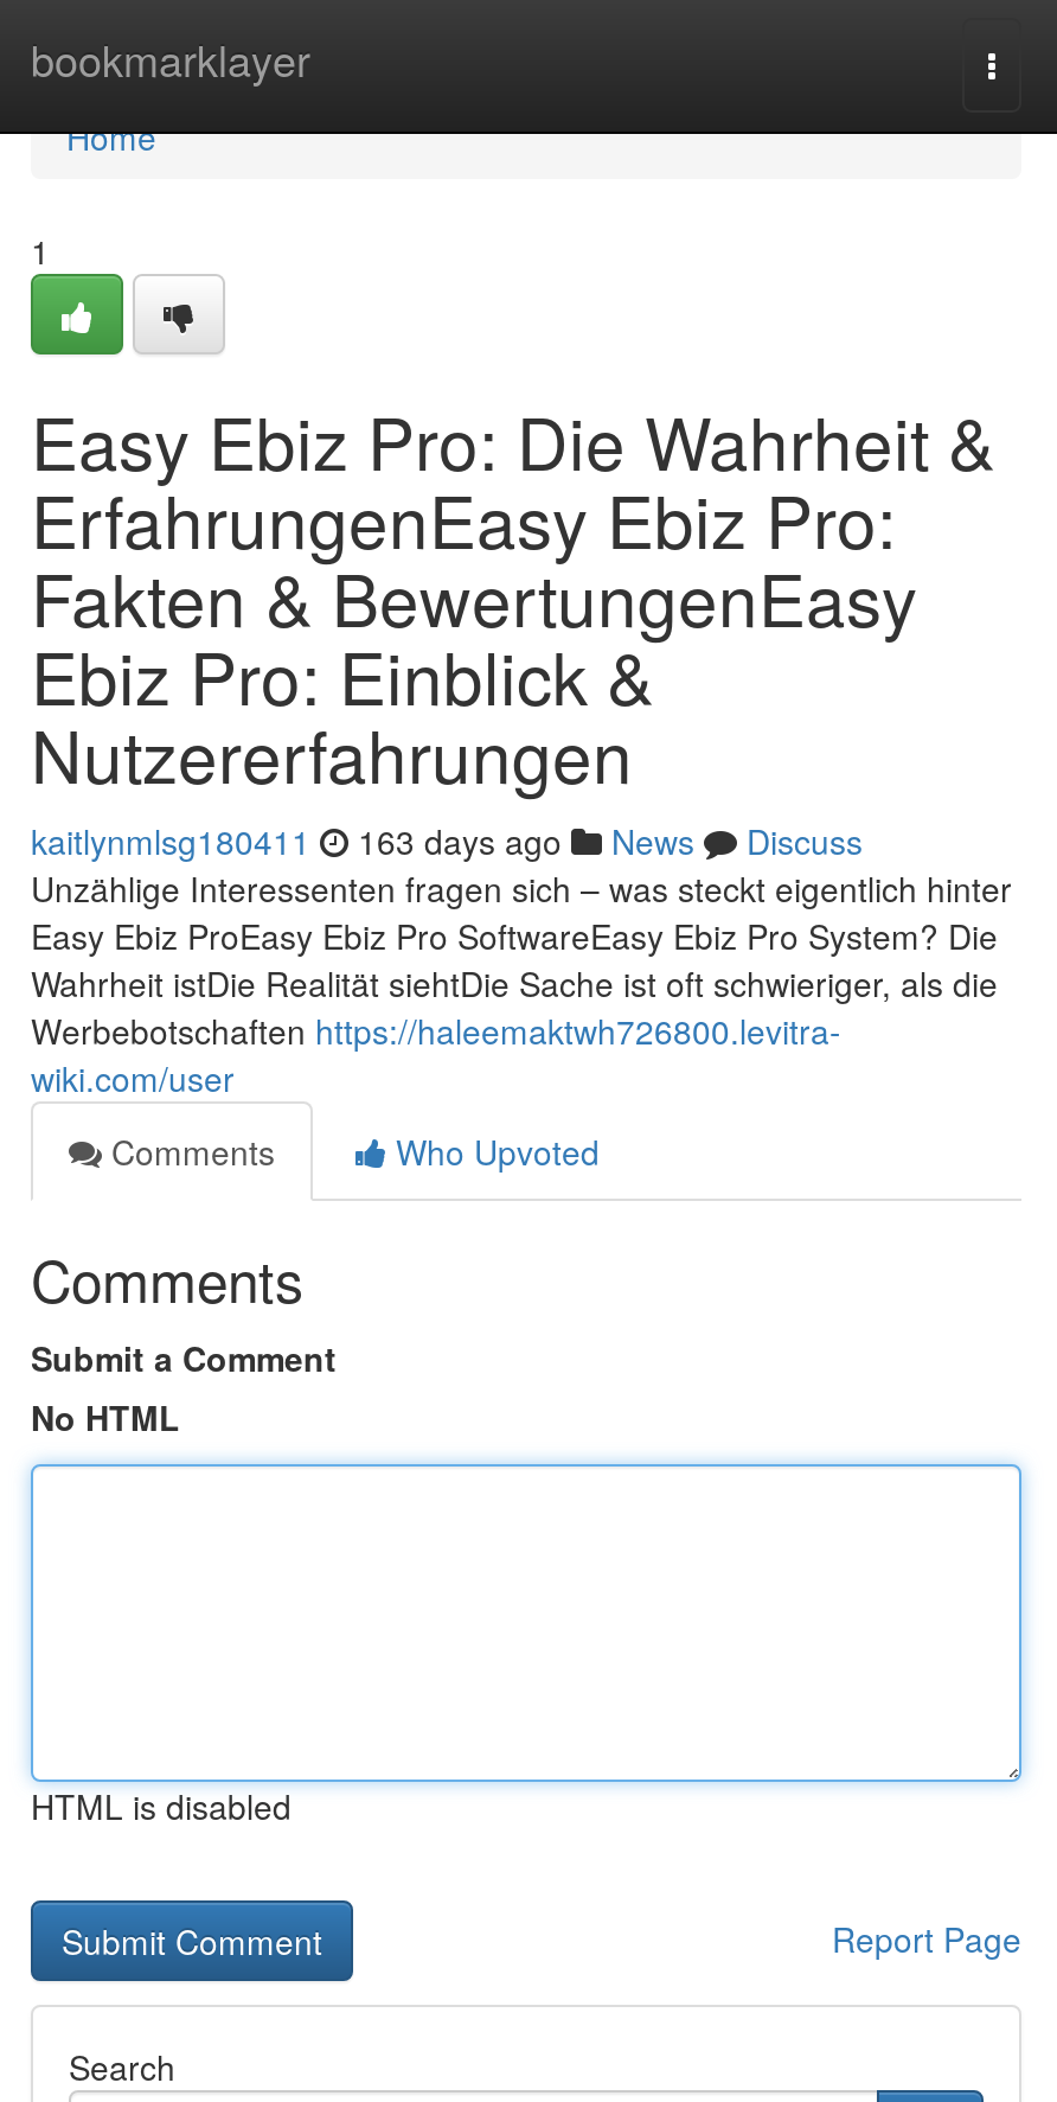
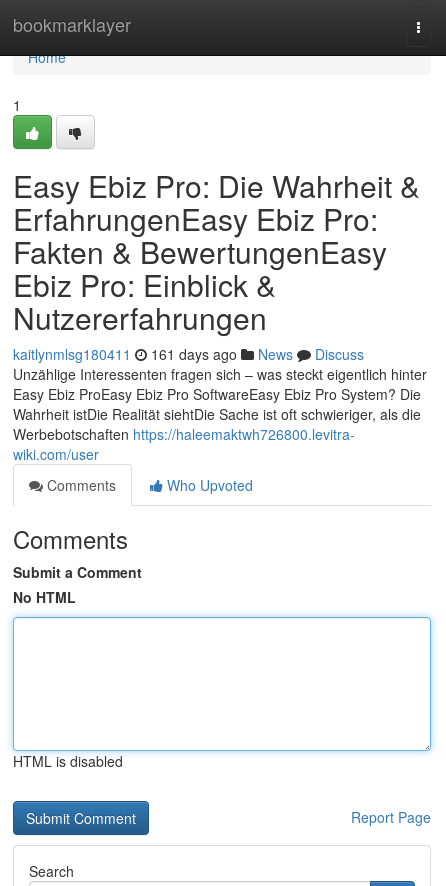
[31,817,863,864] kaitlynmlsg180411 163 days ago News Discuss -> [13,344,364,364] kaitlynmlsg180411 161 days ago News Discuss

